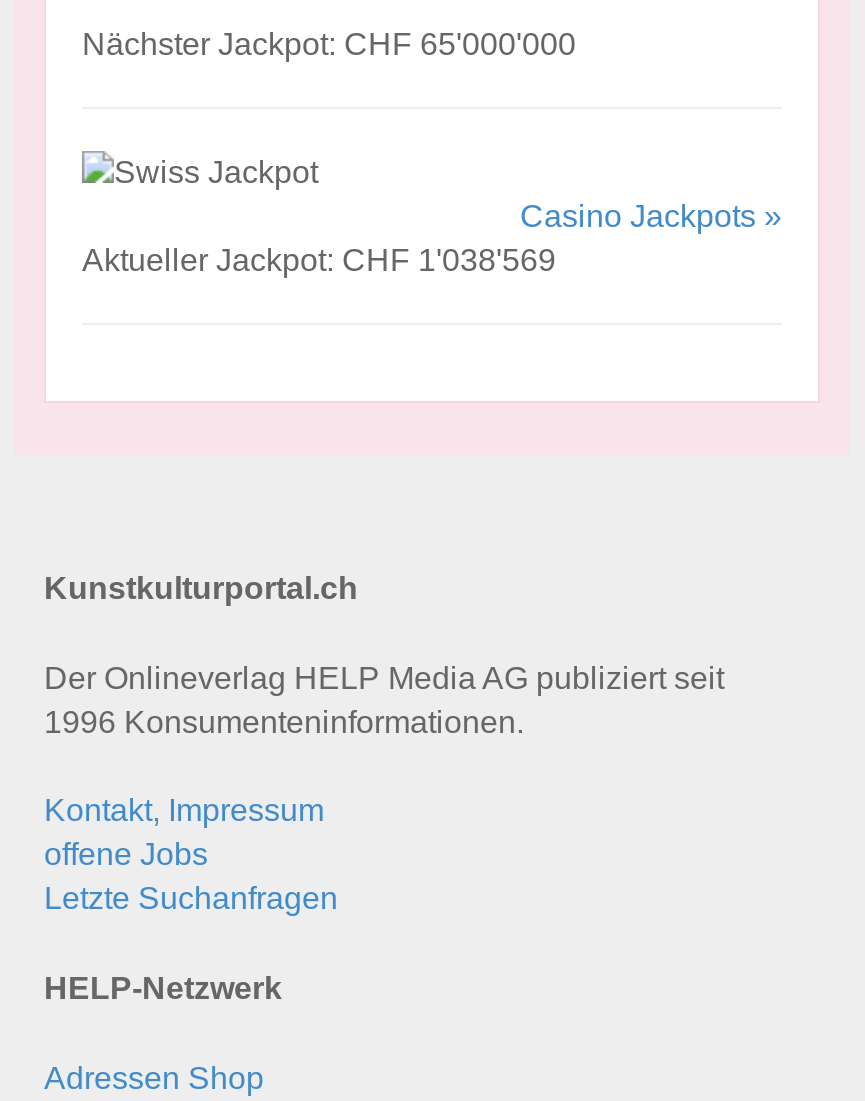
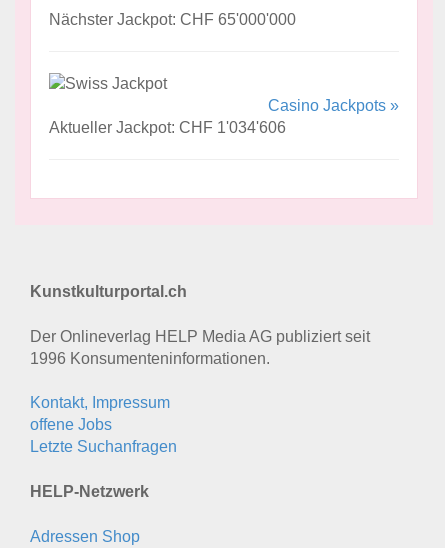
[82,243,556,277] Aktueller Jackpot: CHF 1'038'569 -> [49,119,286,136] Aktueller Jackpot: CHF 1'034'606

